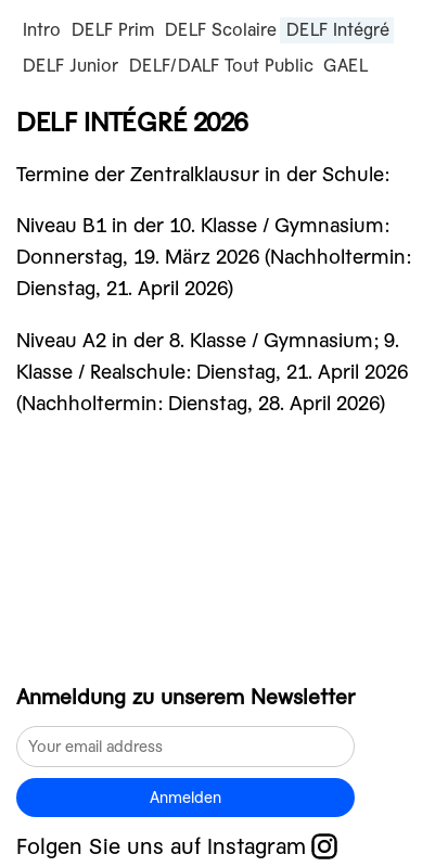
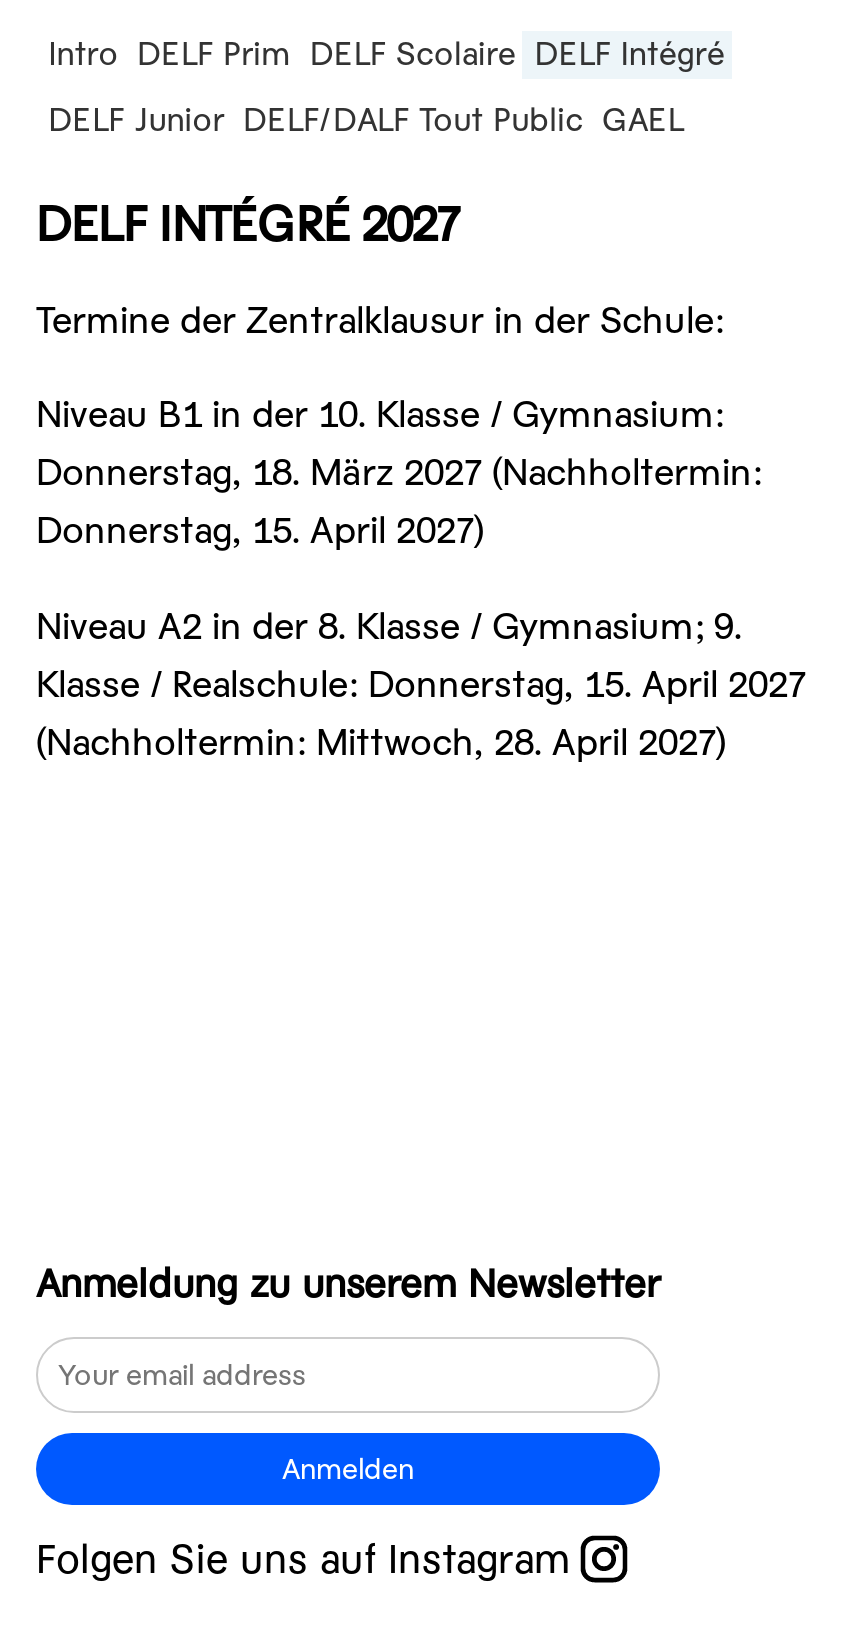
[16,107,247,137] DELF INTÉGRÉ 2026 -> [36,197,459,251] DELF INTÉGRÉ 2027
[16,246,411,268] Donnerstag, 19. März 2026 (Nachholtermin: -> [36,452,762,494] Donnerstag, 18. März 2027 (Nachholtermin:
[16,277,239,300] Dienstag, 21. April 2026) -> [36,510,494,552] Donnerstag, 15. April 2027)
[16,360,408,383] Klasse / Realschule: Dienstag, 21. April 2026 -> [36,662,806,704] Klasse / Realschule: Donnerstag, 15. April 2027
[16,391,385,414] (Nachholtermin: Dienstag, 28. April 2026) -> [36,720,726,762] (Nachholtermin: Mittwoch, 28. April 2027)

